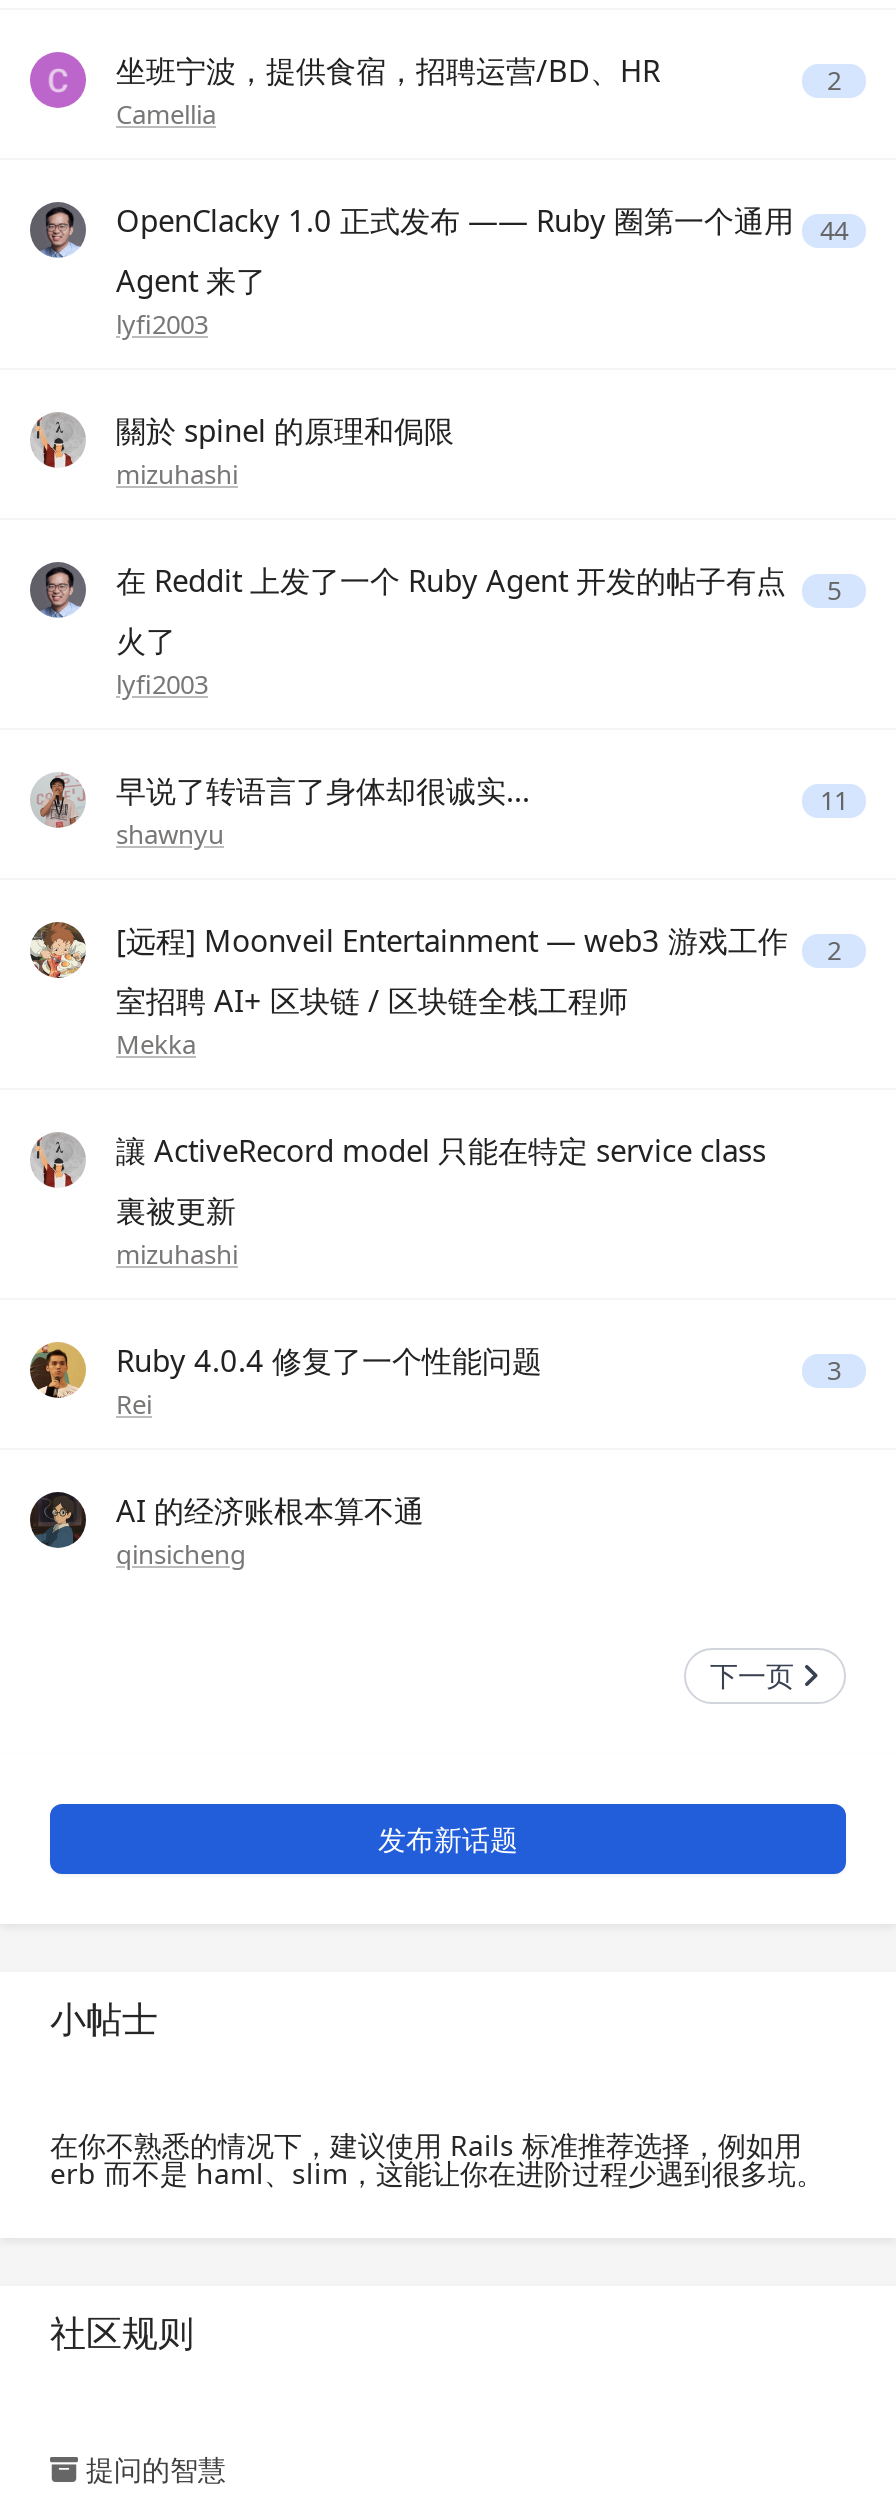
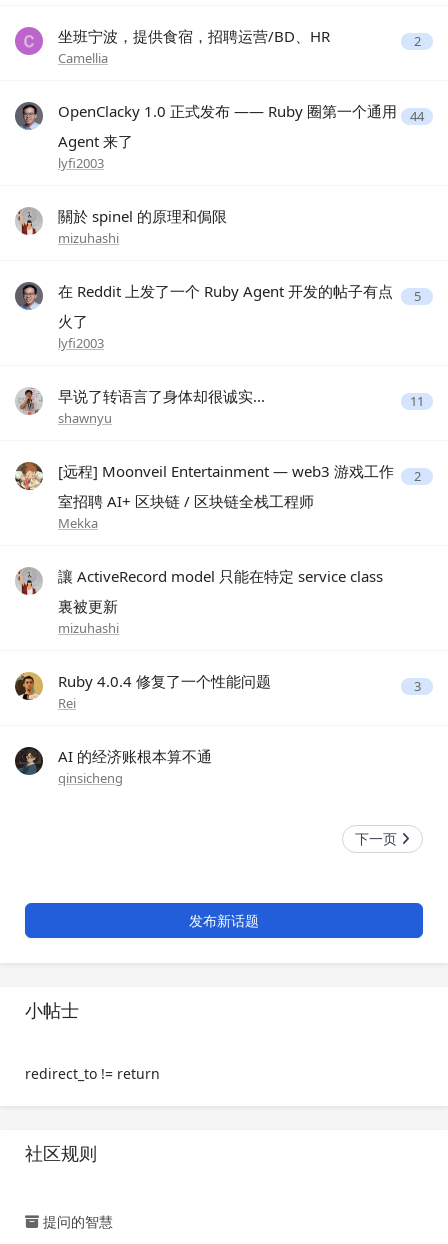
[50,2126,824,2192] 在你不熟悉的情况下，建议使用 Rails 标准推荐选择，例如用 | erb 而不是 haml、slim，这能让你在进阶过程少遇到很多坑。 -> [25,1064,160,1083] redirect_to != return

